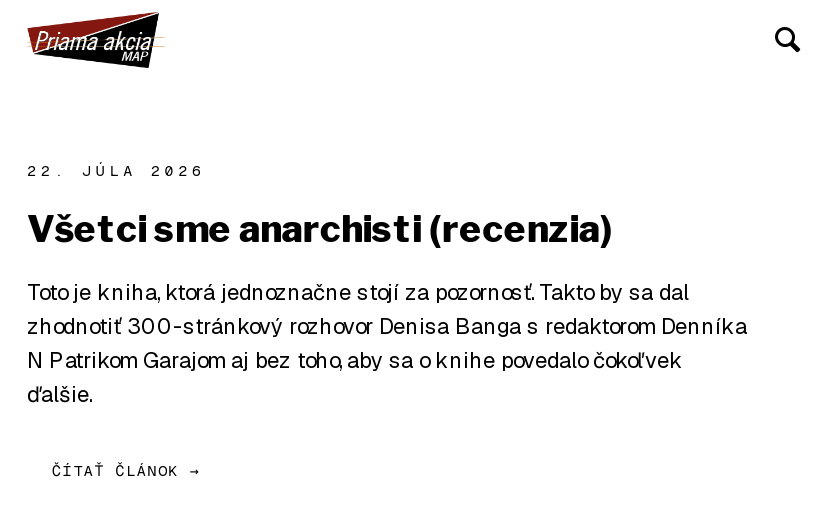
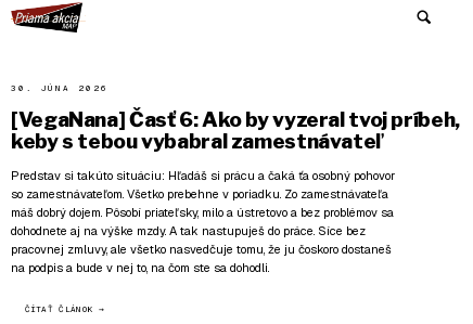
[27,160,206,180] 22. JÚLA 2026 -> [11,82,108,93] 30. JÚNA 2026
[27,206,611,252] Všetci sme anarchisti (recenzia) -> [11,107,460,154] [VegaNana] Časť 6: Ako by vyzeral tvoj príbeh, | keby s tebou vybabral zamestnávateľ
[27,277,747,407] Toto je kniha, ktorá jednoznačne stojí za pozornosť. Takto by sa dal | zhodnotiť 300-stránkový rozhovor Denisa Banga s redaktorom Denníka | N Patrikom Garajom aj bez toho, aby sa o knihe povedalo čokoľvek | ďalšie. -> [11,167,395,275] Predstav si takúto situáciu: Hľadáš si prácu a čaká ťa osobný pohovor | so zamestnávateľom. Všetko prebehne v poriadku. Zo zamestnávateľa | máš dobrý dojem. Pôsobí priateľsky, milo a ústretovo a bez problémov sa | dohodnete aj na výške mzdy. A tak nastupuješ do práce. Síce bez | pracovnej zmluvy, ale všetko nasvedčuje tomu, že ju čoskoro dostaneš | na podpis a bude v nej to, na čom ste sa dohodli.

